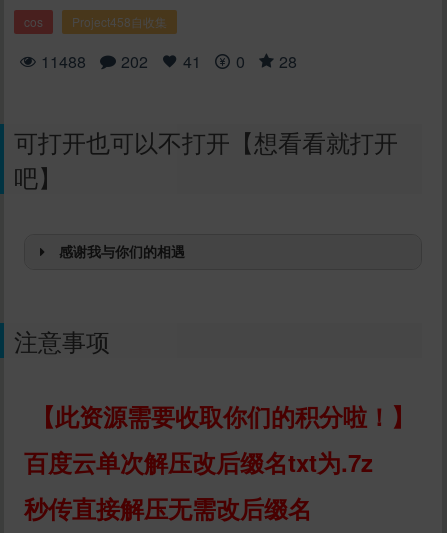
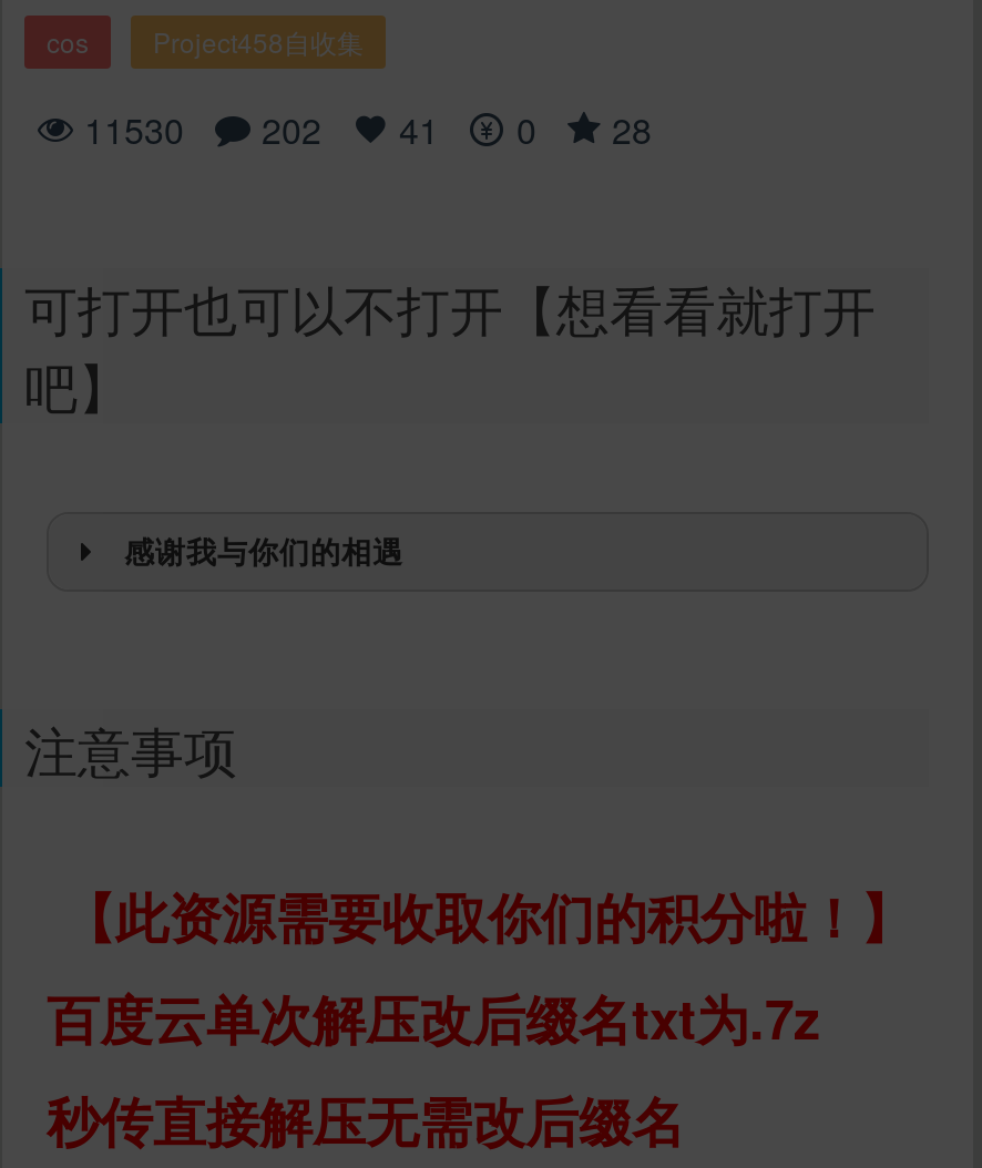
[41,50,297,73] 11488 202 41 0 28 -> [84,105,652,156] 11530 202 41 0 28

